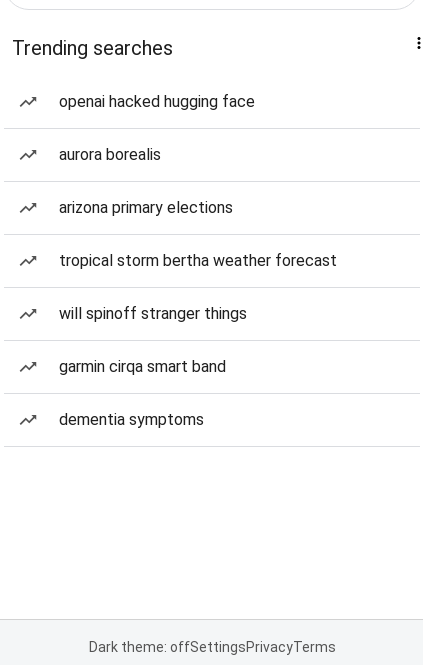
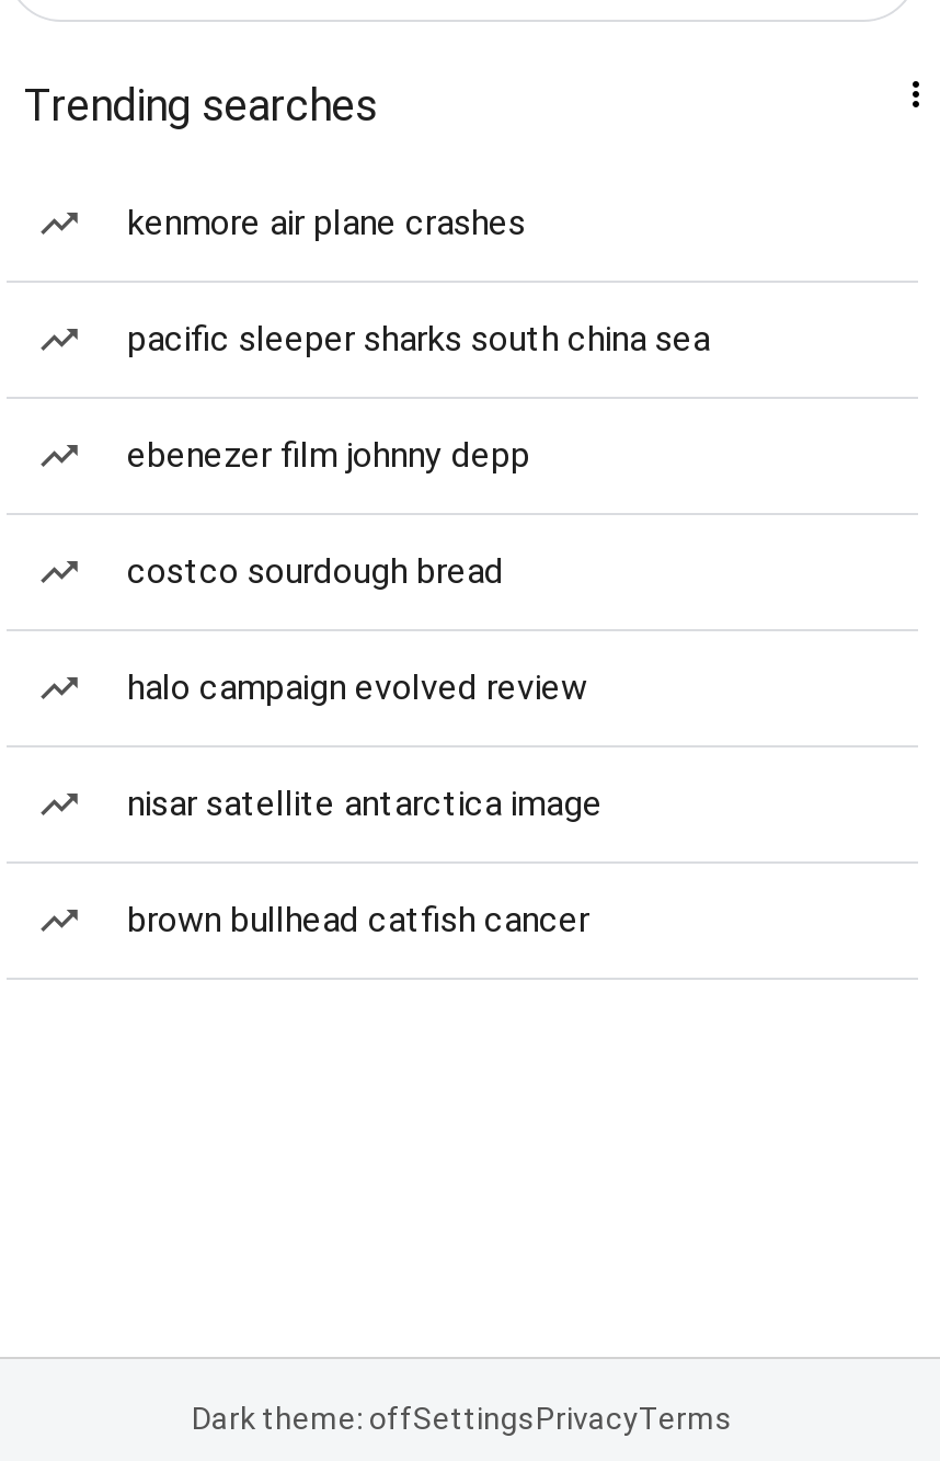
[59,92,255,111] openai hacked hugging face -> [127,202,526,243] kenmore air plane crashes
[59,145,161,164] aurora borealis -> [127,318,710,359] pacific sleeper sharks south china sea
[59,198,233,217] arizona primary elections -> [127,434,530,476] ebenezer film johnny depp
[59,251,337,270] tropical storm bertha weather forecast -> [127,550,504,592] costco sourdough bread
[59,304,247,323] will spinoff stranger things -> [127,666,587,708] halo campaign evolved review
[59,357,226,376] garmin cirqa smart band -> [127,783,603,824] nisar satellite antarctica image
[59,410,204,429] dementia symptoms -> [127,899,589,940] brown bullhead catfish cancer

